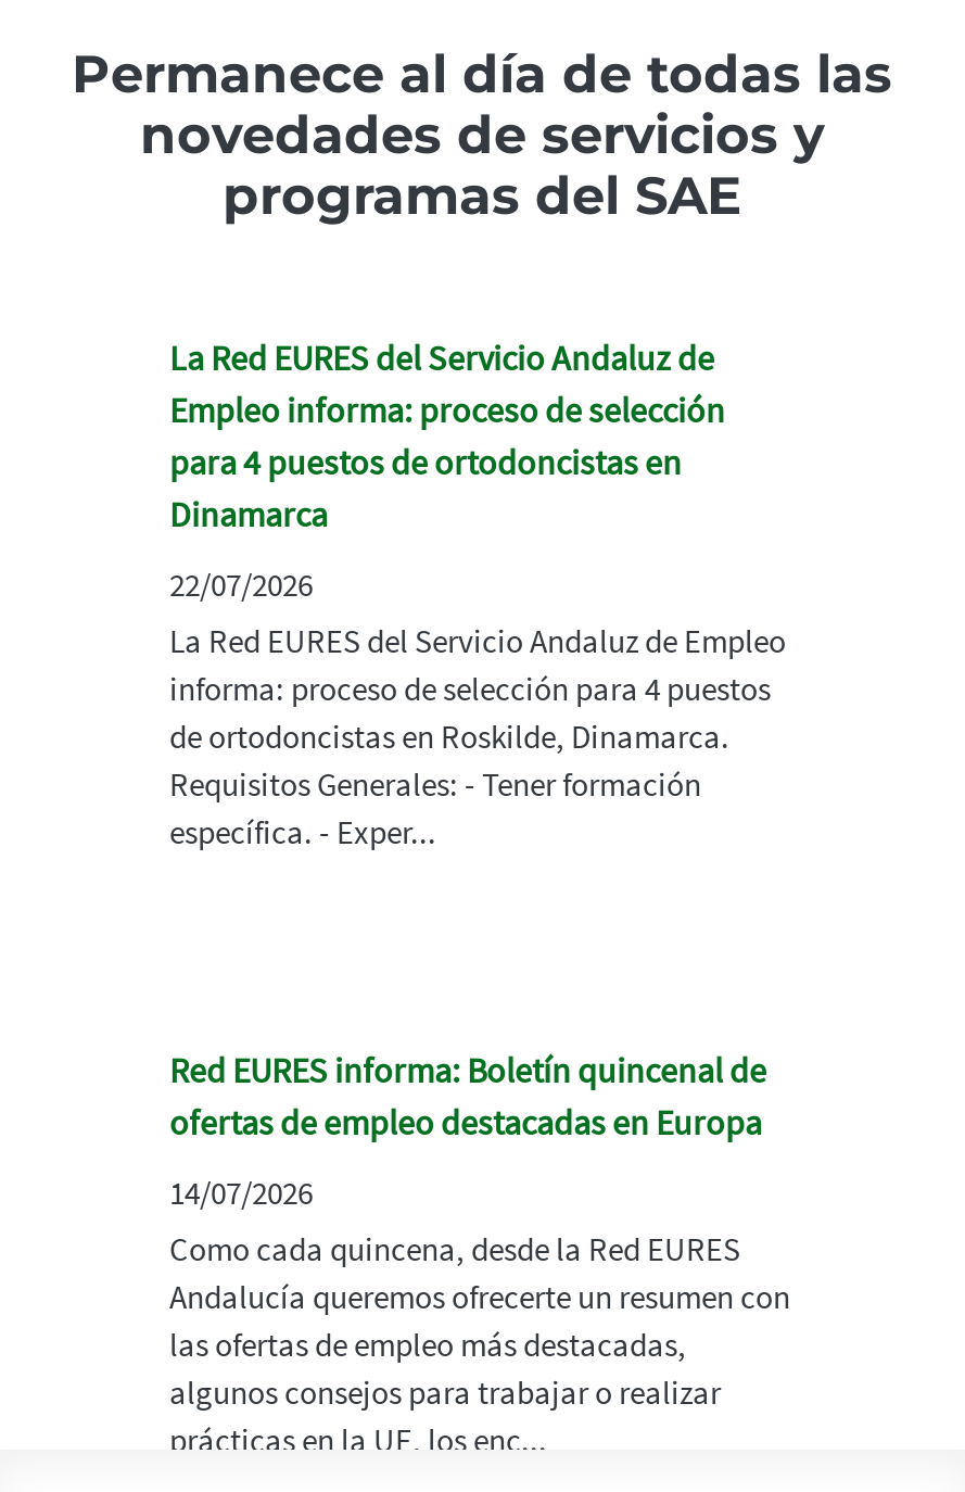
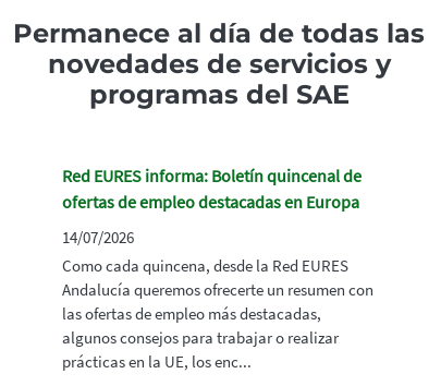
[169,336,786,852] La Red EURES del Servicio Andaluz de | Empleo informa: proceso de selección | para 4 puestos de ortodoncistas en | Dinamarca | 22/07/2026 | La Red EURES del Servicio Andaluz de Empleo | informa: proceso de selección para 4 puestos | de ortodoncistas en Roskilde, Dinamarca. | Requisitos Generales: - Tener formación | específica. - Exper... -> none

